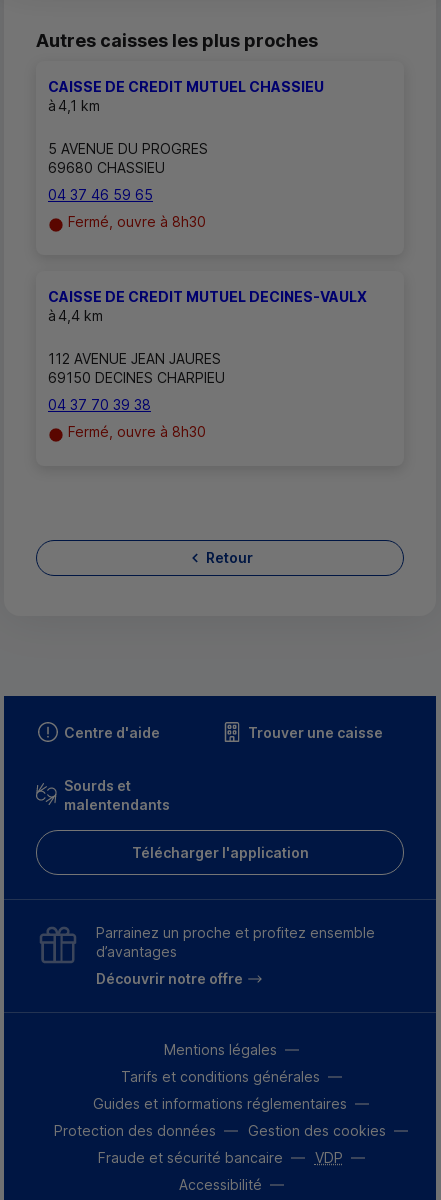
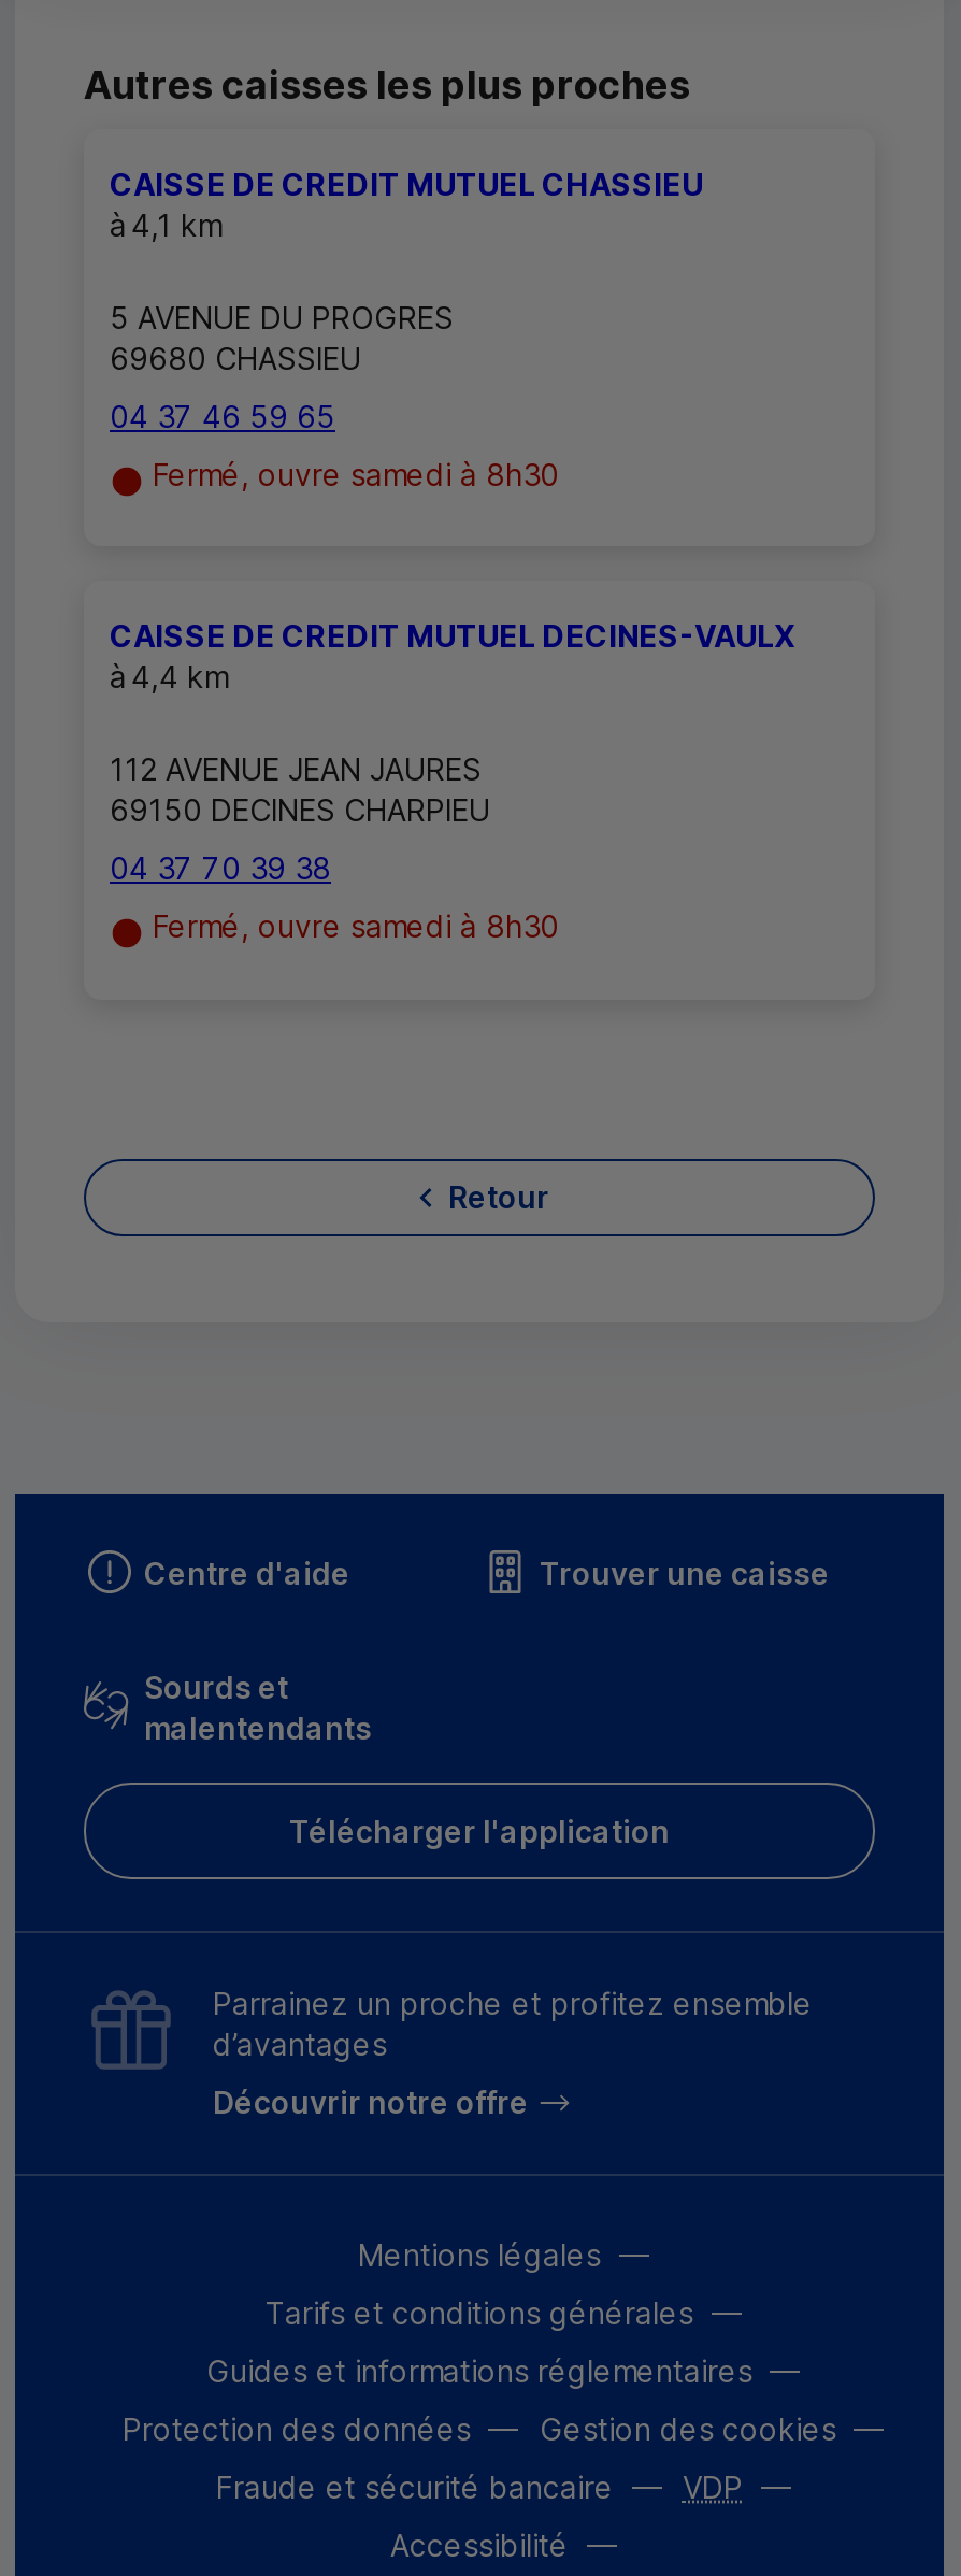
[68,213,206,230] Fermé, ouvre à 8h30 -> [153,456,559,493] Fermé, ouvre samedi à 8h30
[68,423,206,440] Fermé, ouvre à 8h30 -> [153,908,559,945] Fermé, ouvre samedi à 8h30

